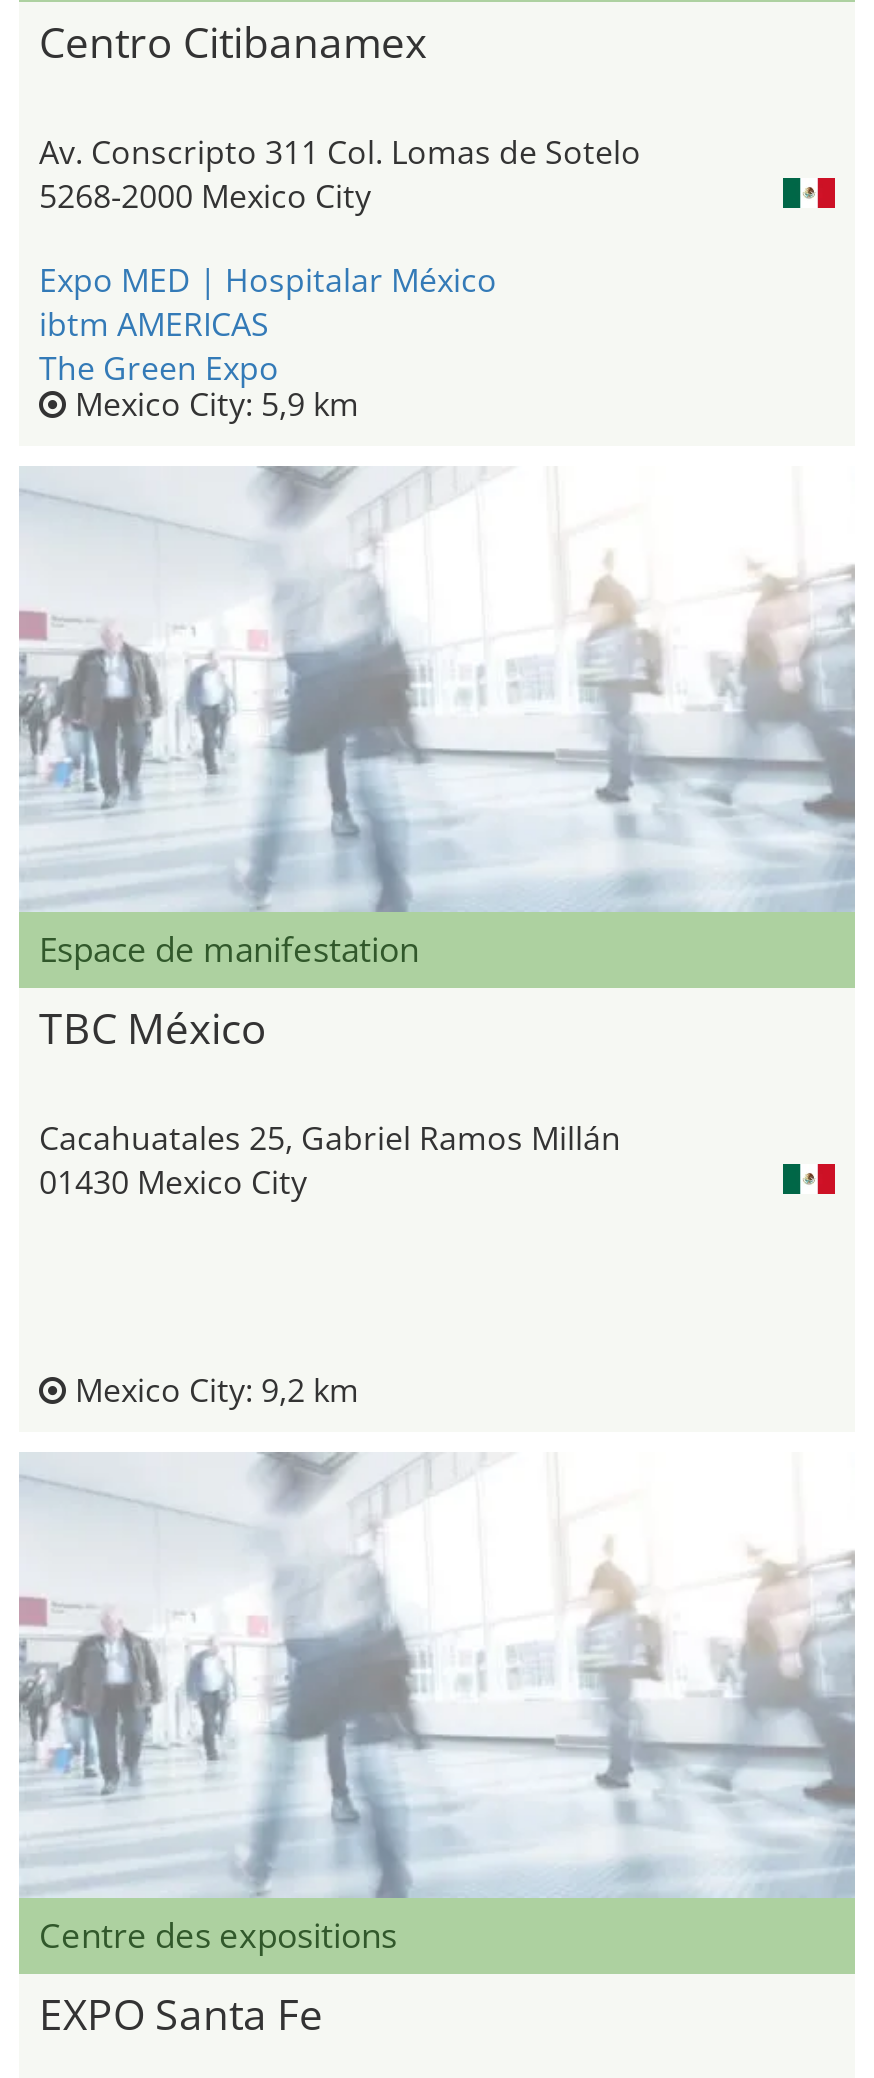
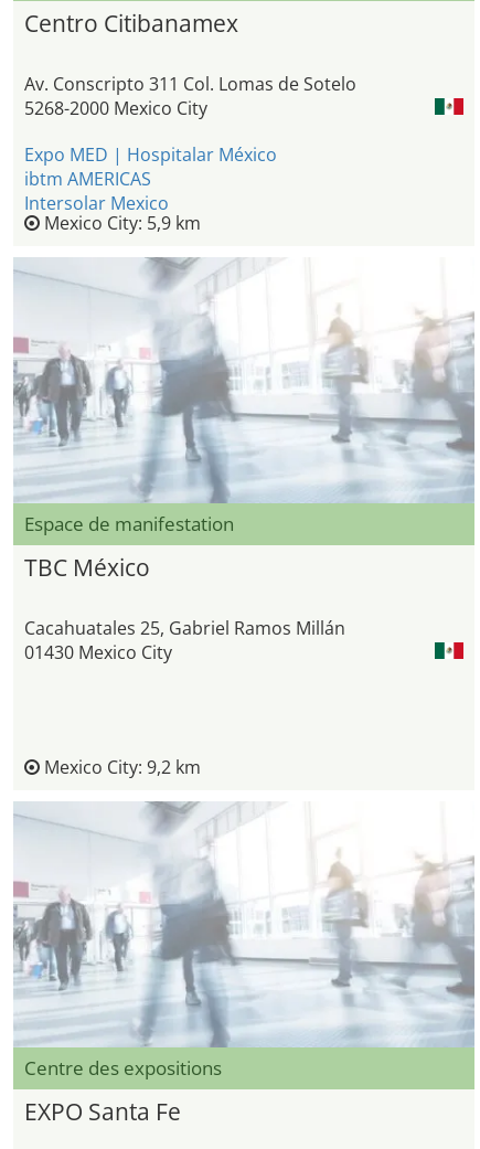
[39,347,279,391] The Green Expo -> [24,191,169,216] Intersolar Mexico

